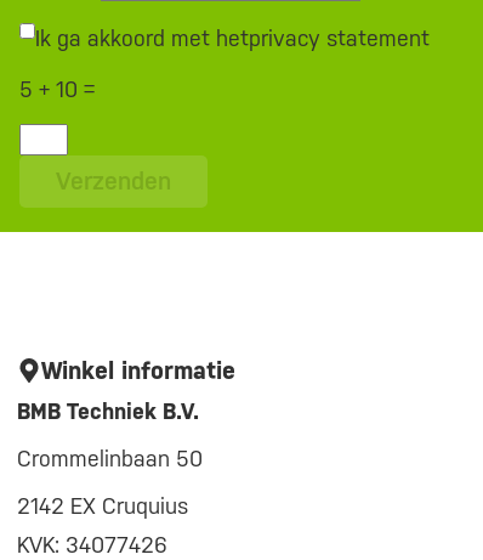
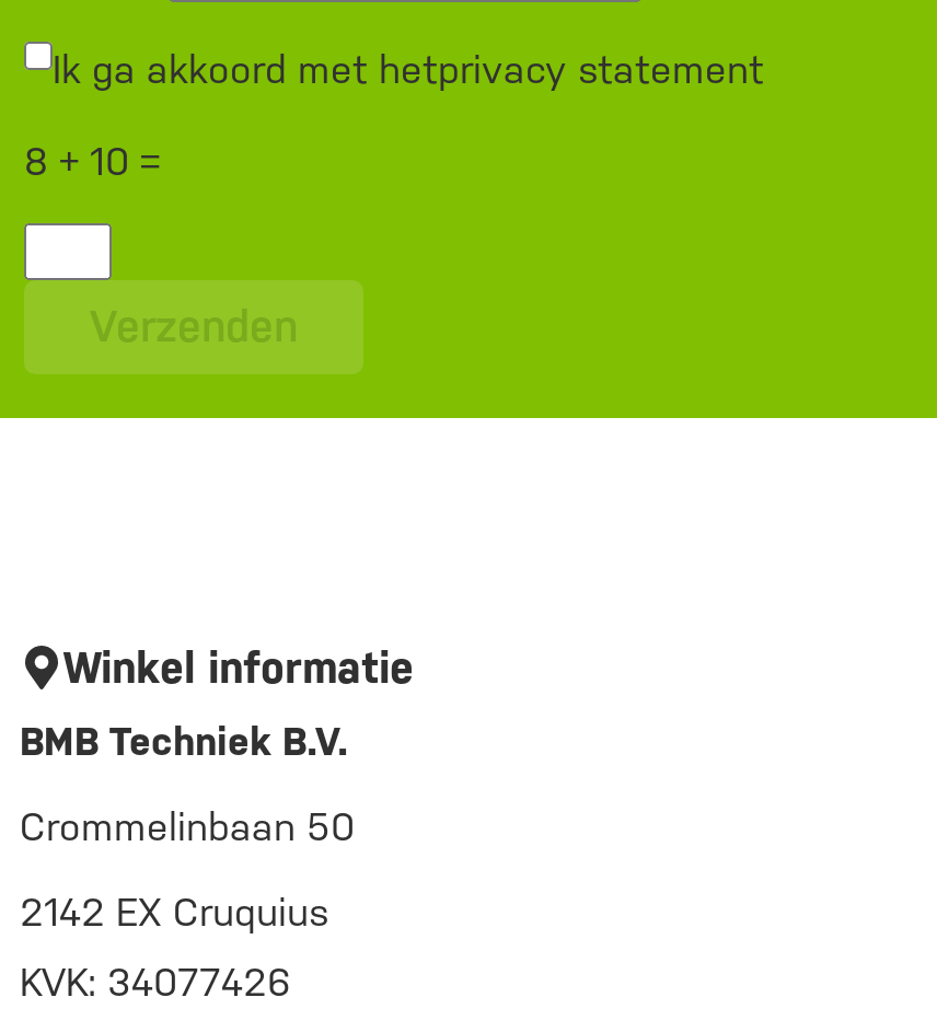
[19,77,95,102] 5 + 10 = -> [24,138,160,184] 8 + 10 =

